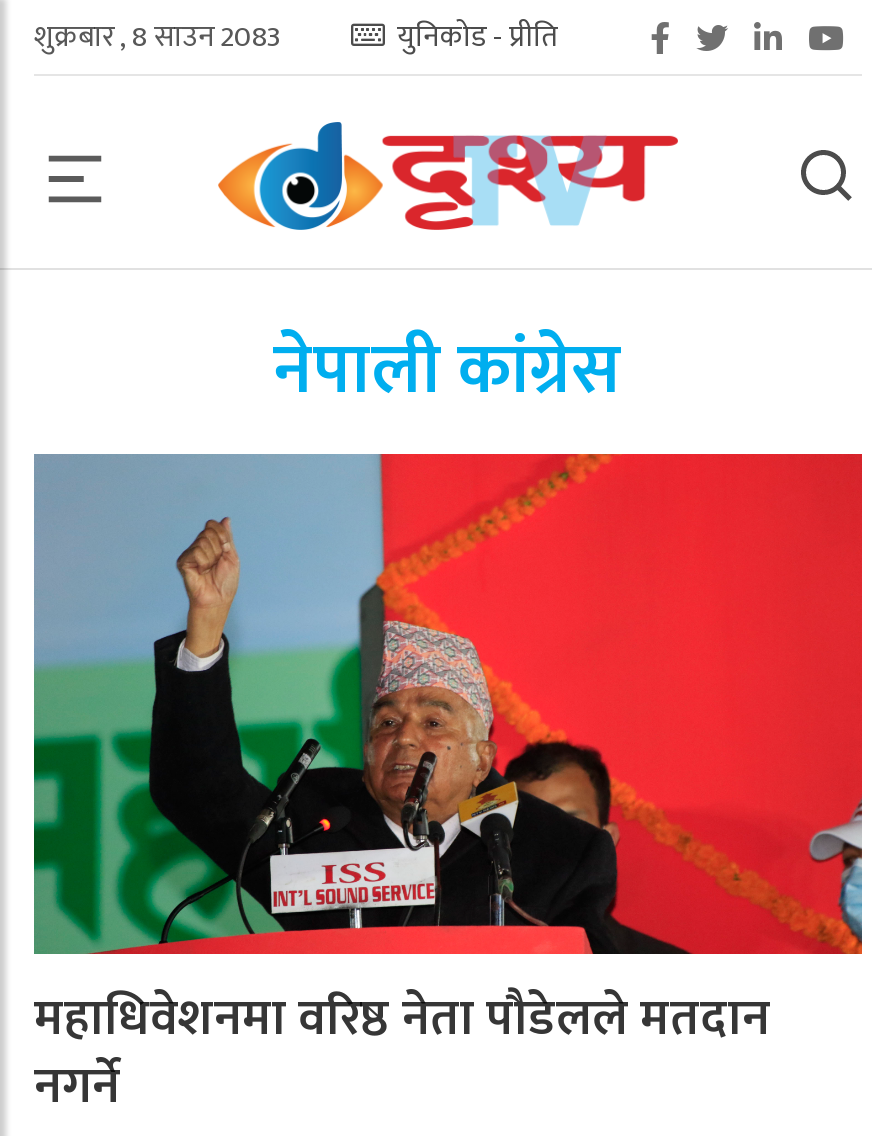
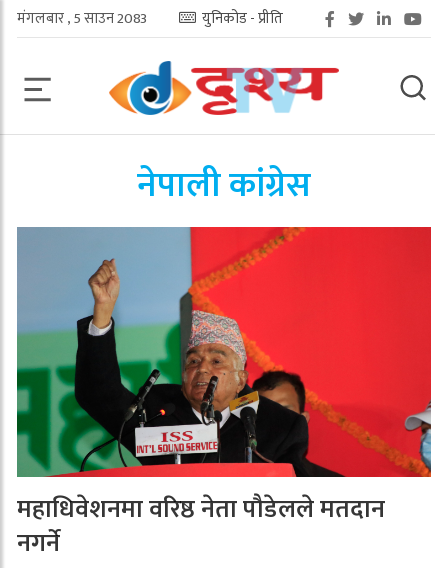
[34,12,280,62] शुक्रबार , 8 साउन 2083 -> [17,6,147,31] मंगलबार , 5 साउन 2083

